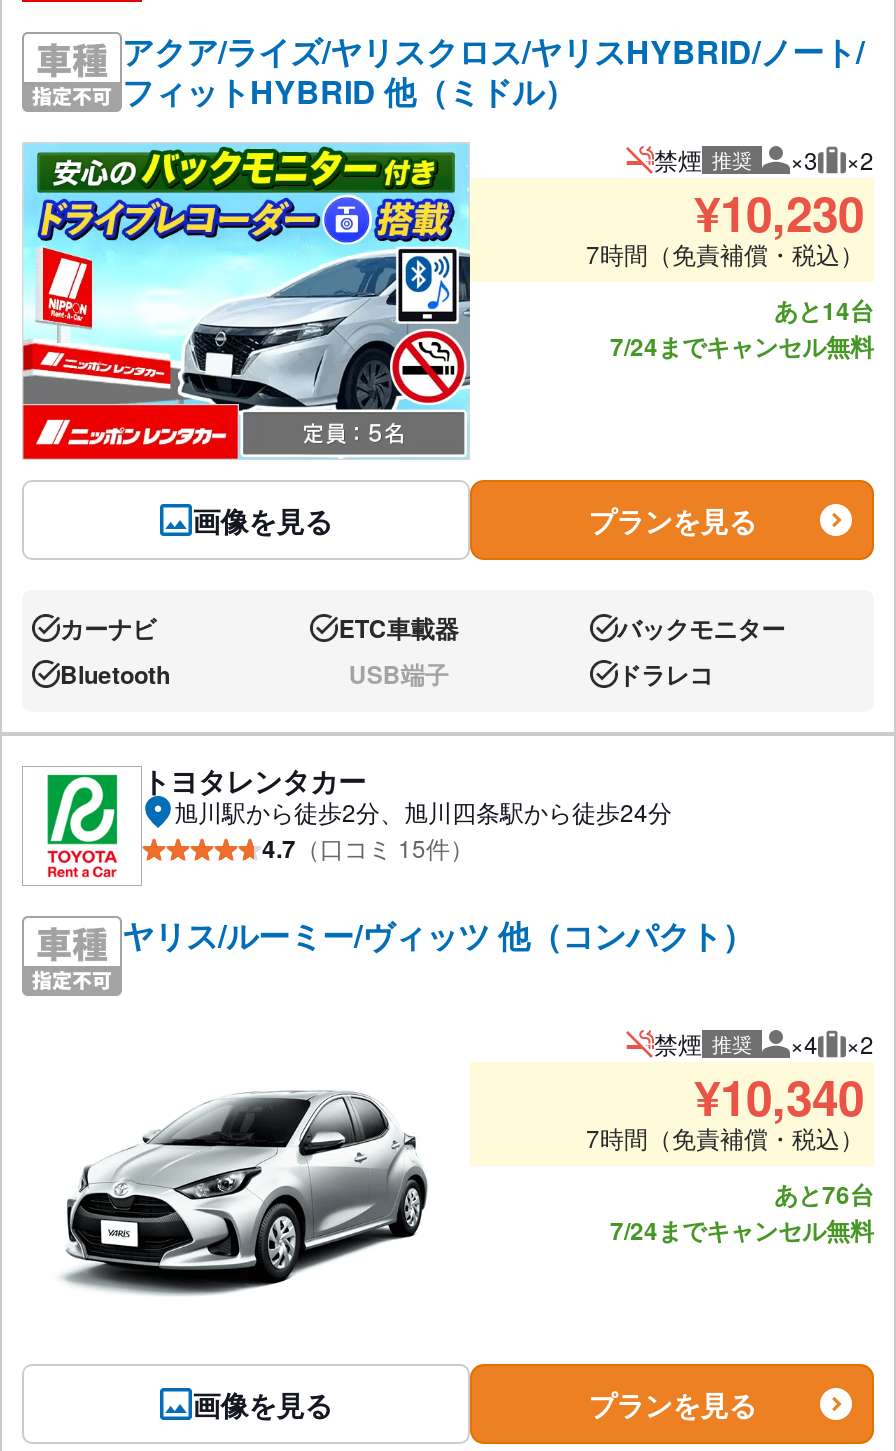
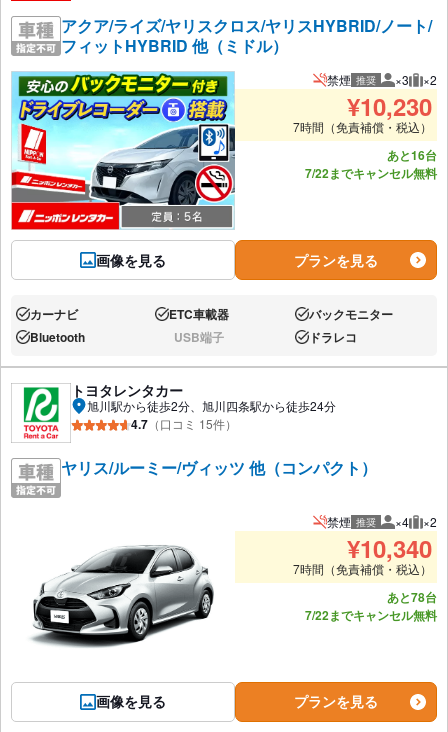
[774,292,874,328] あと14台 -> [387,146,437,164] あと16台
[610,328,874,364] 7/24までキャンセル無料 -> [305,164,437,182] 7/22までキャンセル無料
[774,1176,874,1212] あと76台 -> [387,588,437,606] あと78台
[610,1212,874,1248] 7/24までキャンセル無料 -> [305,606,437,624] 7/22までキャンセル無料

